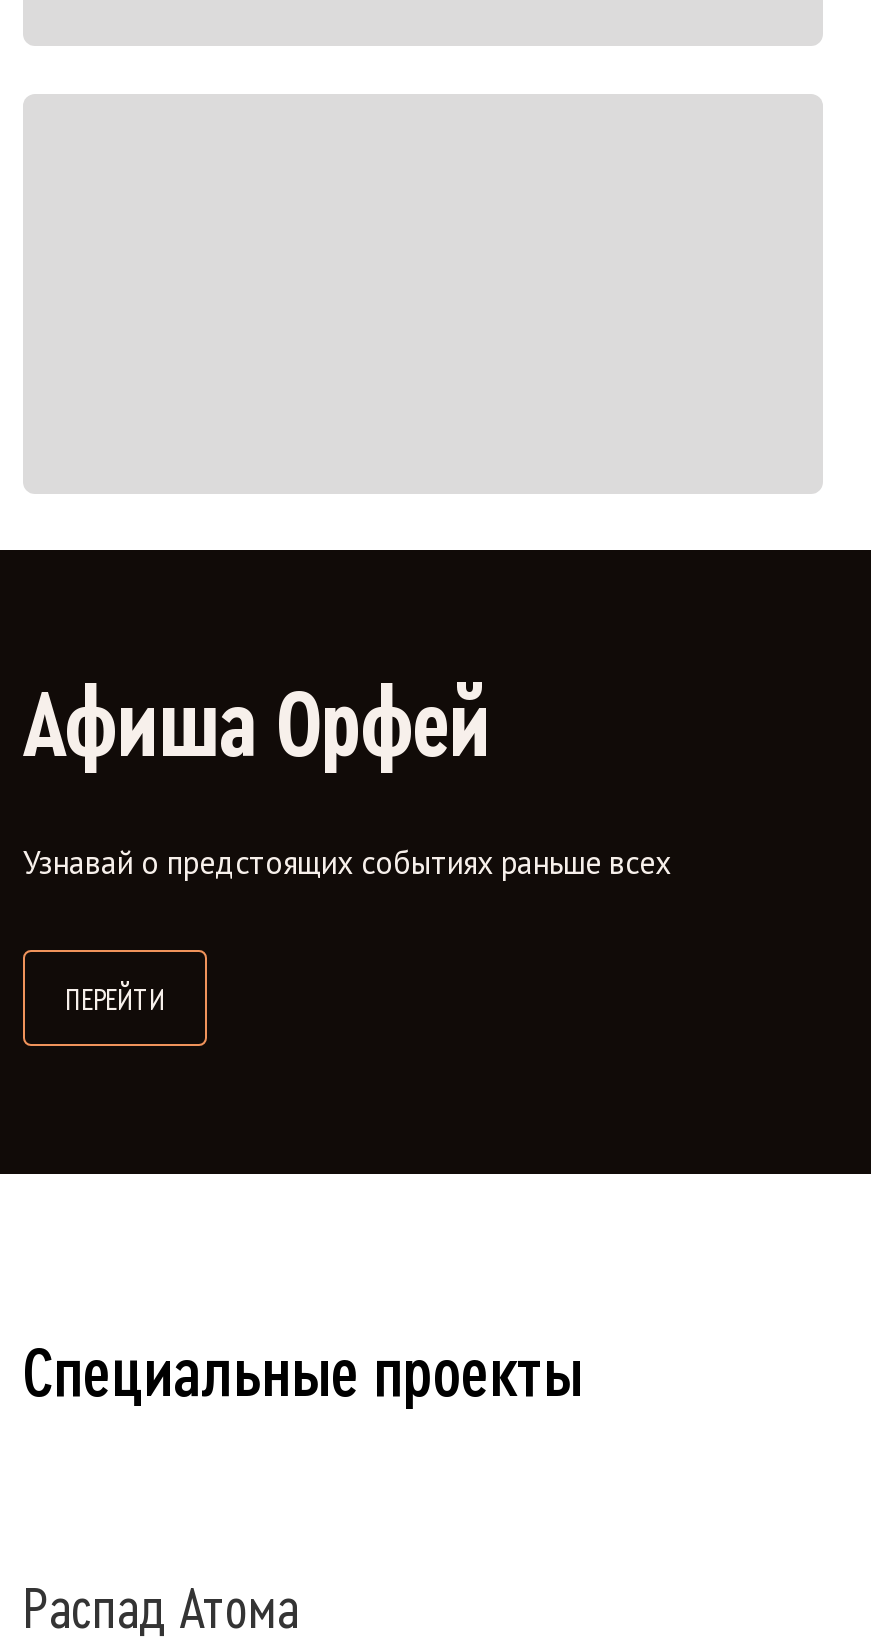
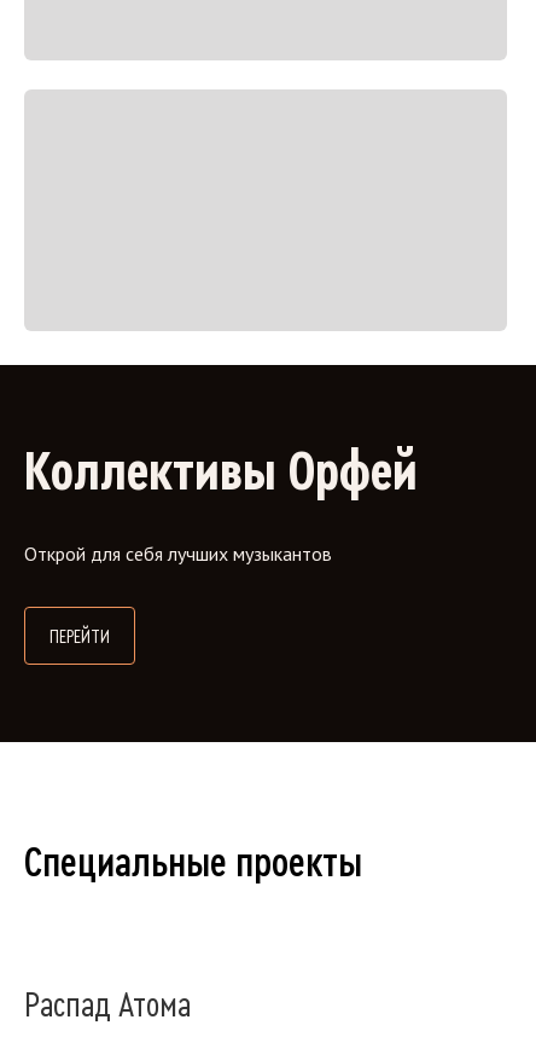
[23,678,491,774] Афиша Орфей -> [24,442,418,500] Коллективы Орфей
[23,842,671,882] Узнавай о предстоящих событиях раньше всех -> [24,541,332,566] Открой для себя лучших музыкантов

